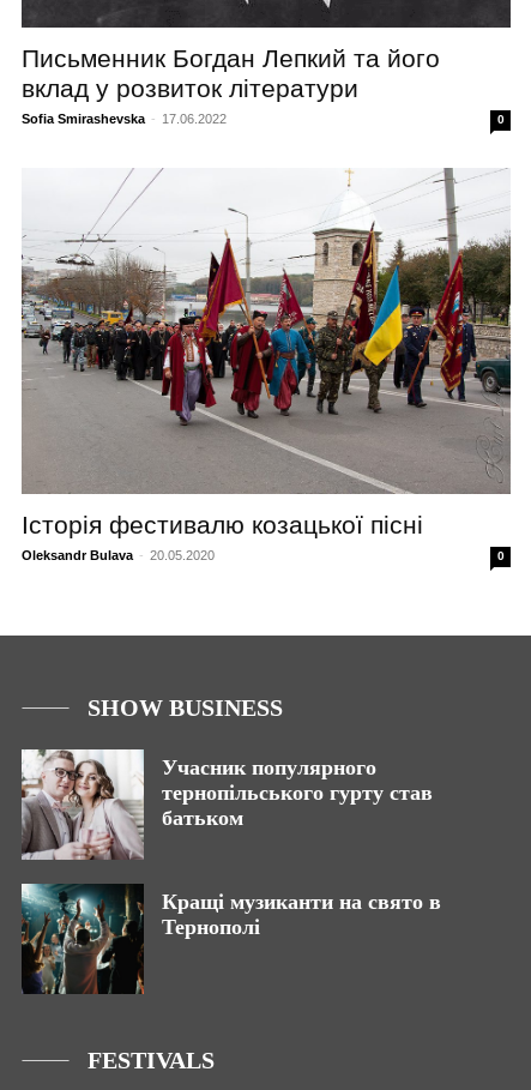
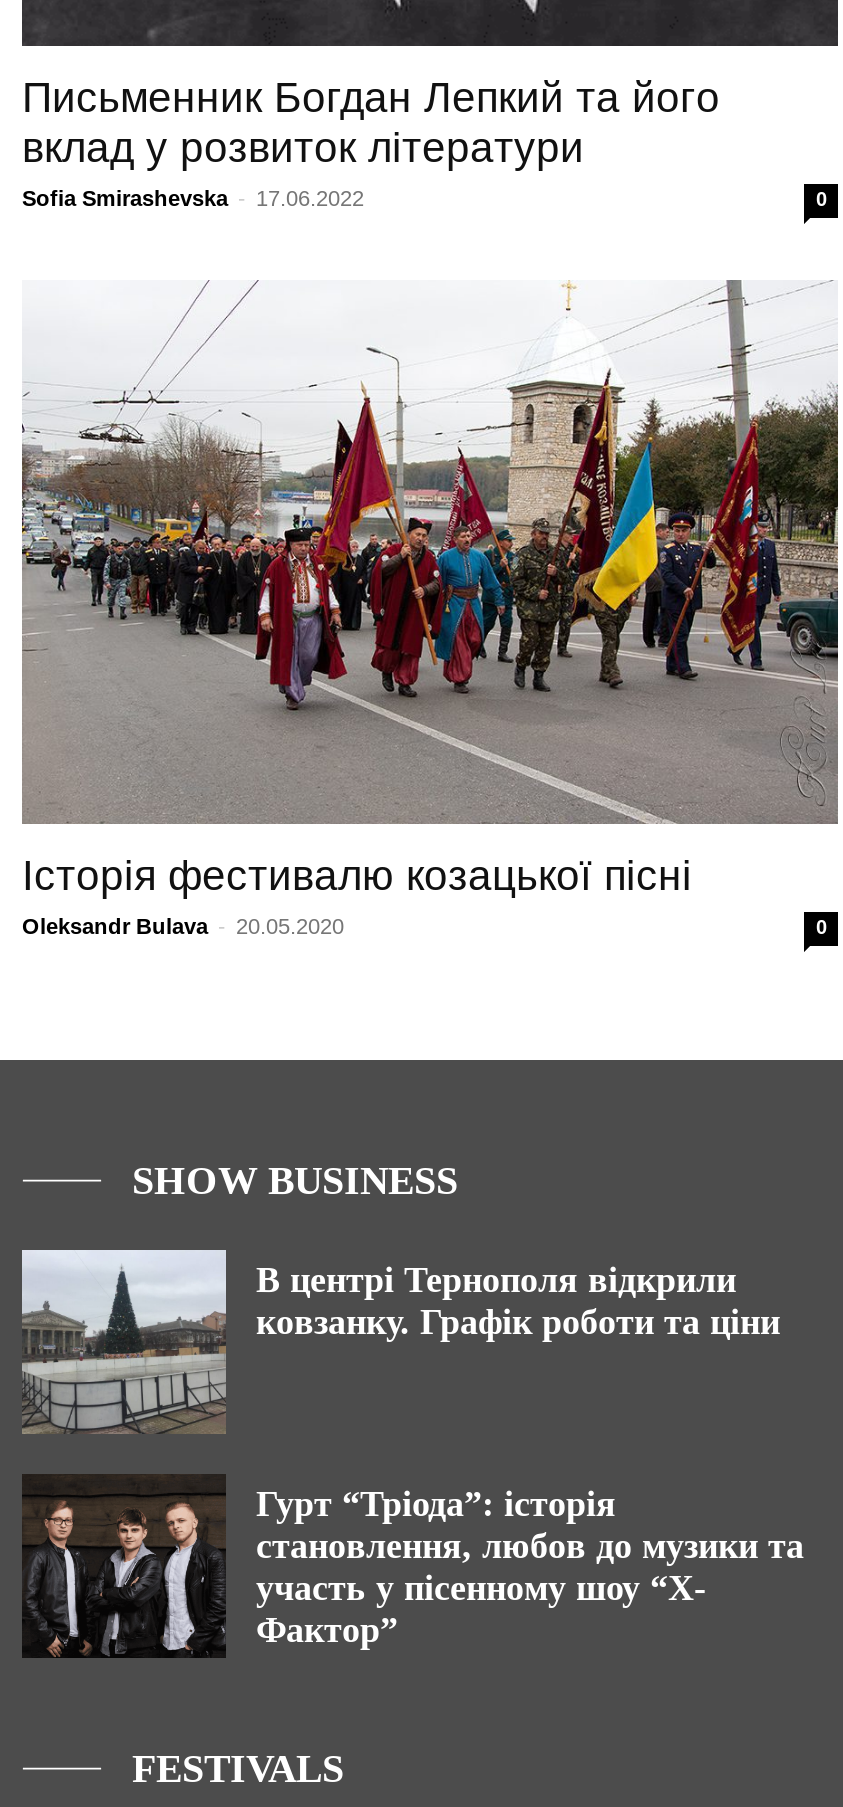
[20,749,433,861] [image] | Учасник популярного | тернопільського гурту став | батьком -> [22,1248,780,1434] [image] | В центрі Тернополя відкрили | ковзанку. Графік роботи та ціни
[20,883,441,995] [image] | Кращі музиканти на свято в | Тернополі -> [22,1474,804,1658] [image] | Гурт “Тріода”: історія | становлення, любов до музики та | участь у пісенному шоу “Х- | Фактор”

